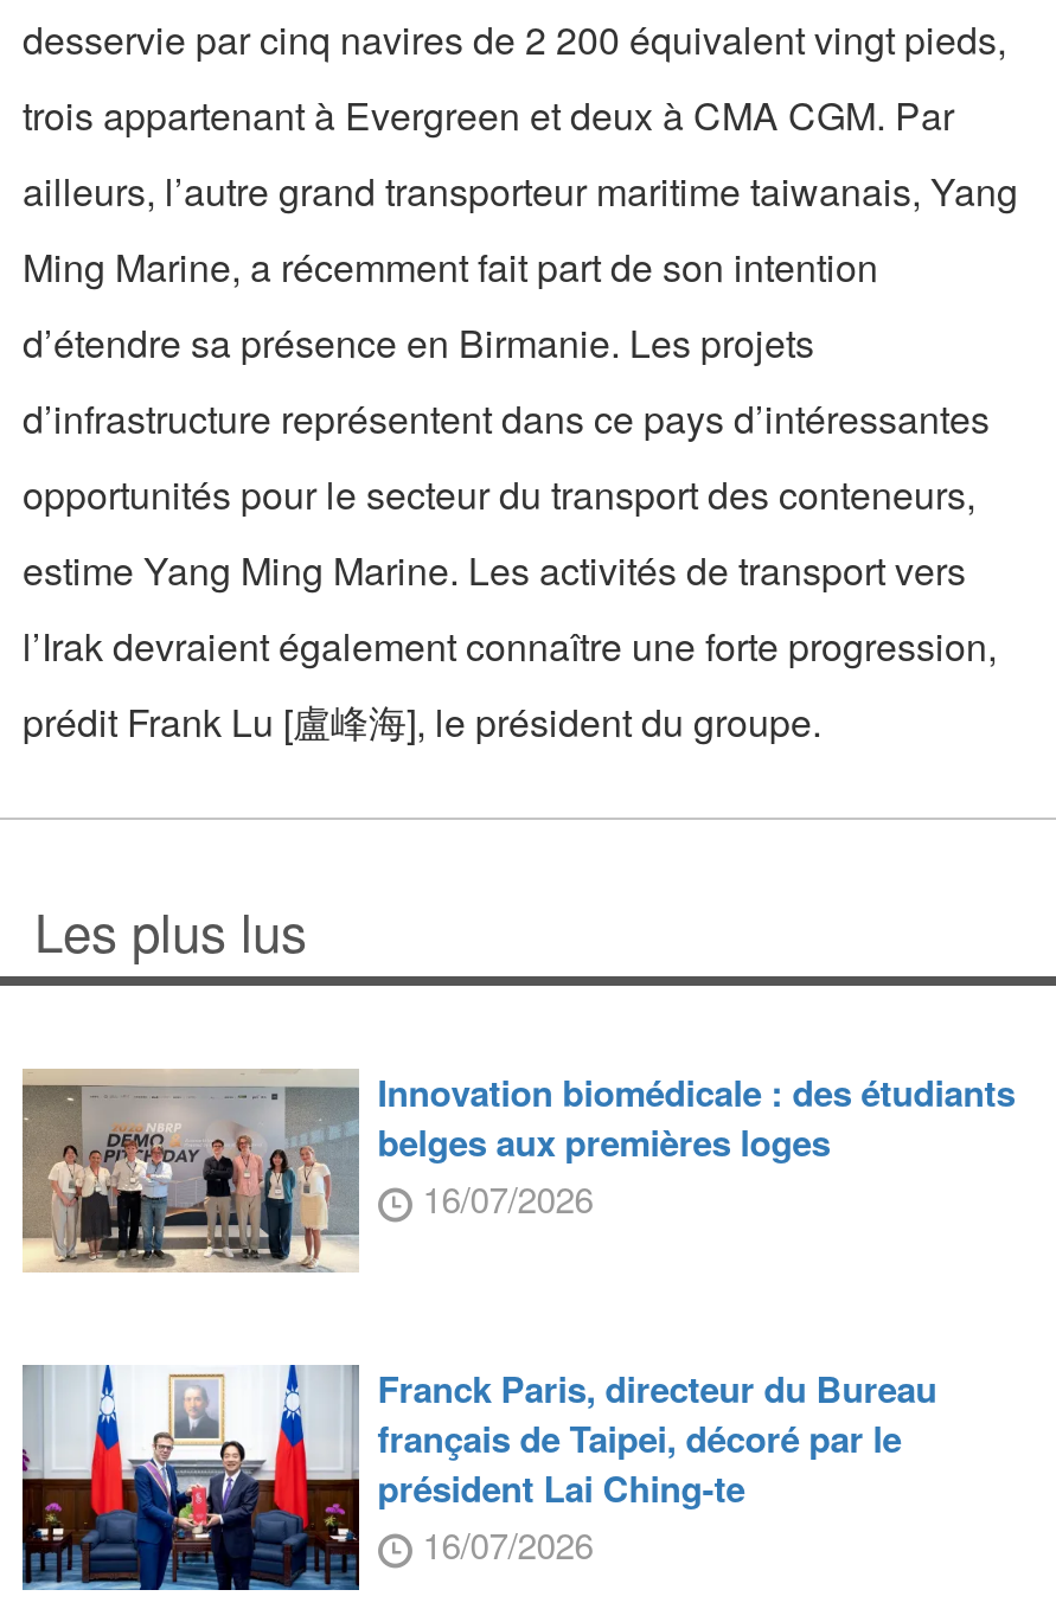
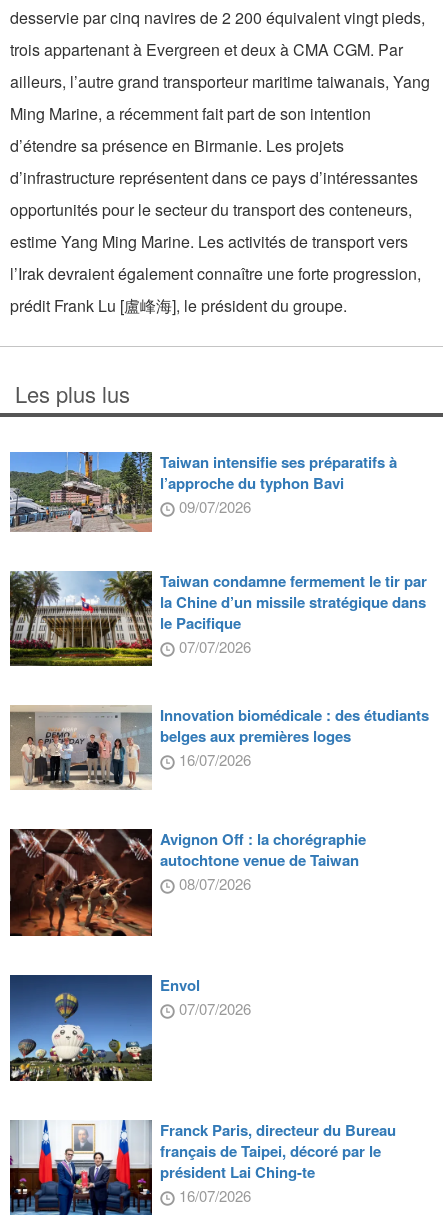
none -> [9,451,427,657] [image] | Taiwan intensifie ses préparatifs à | l’approche du typhon Bavi | 09/07/2026 | Taiwan condamne fermement le tir par | la Chine d’un missile stratégique dans | le Pacifique | 07/07/2026
none -> [9,570,153,669] [image]
none -> [9,828,366,937] [image] | Avignon Off : la chorégraphie | autochtone venue de Taiwan | 08/07/2026
none -> [9,974,251,1082] [image] | Envol | 07/07/2026

